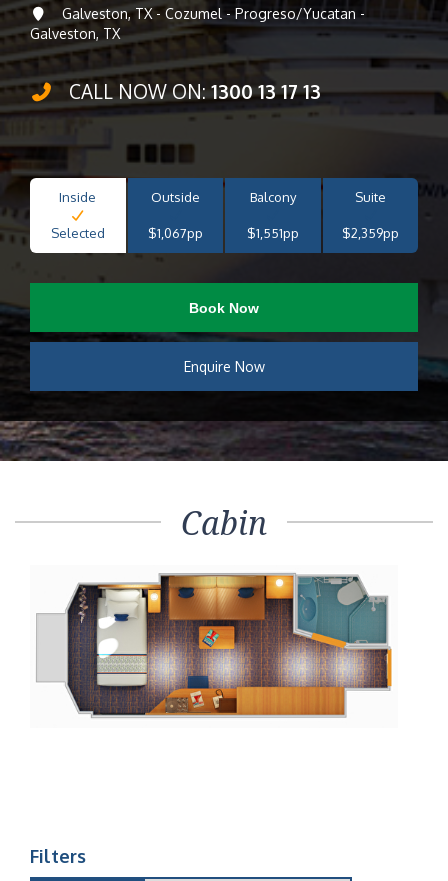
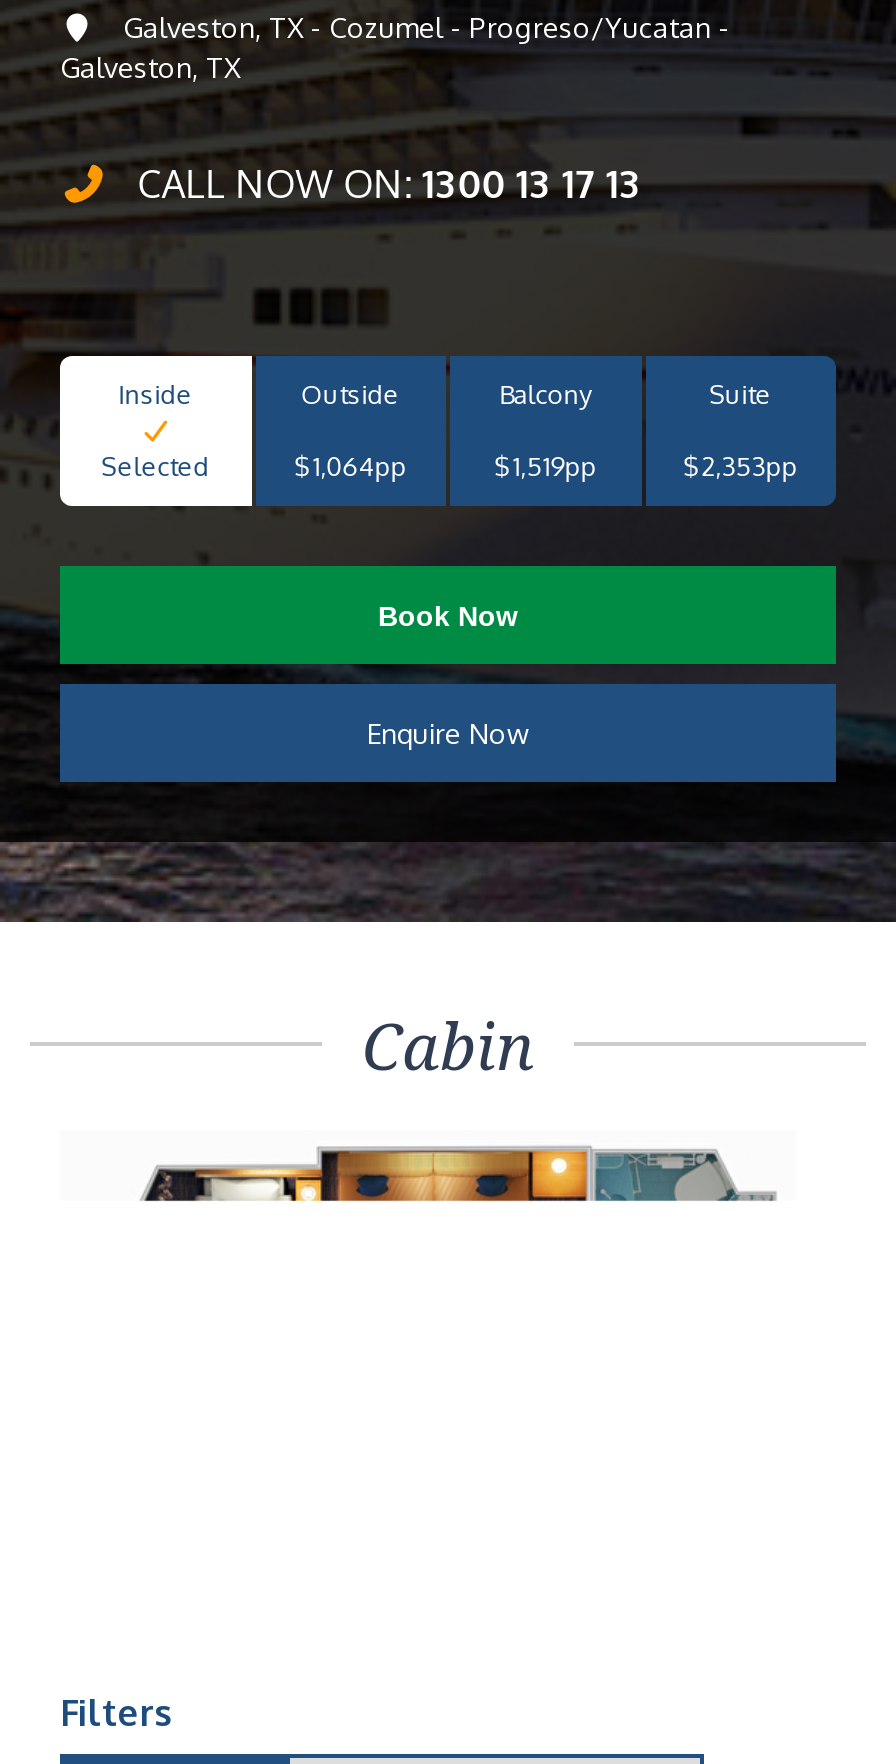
[148,225,203,241] $1,067pp -> [294,450,406,482] $1,064pp
[247,225,299,241] $1,551pp -> [494,450,596,482] $1,519pp
[342,225,399,241] $2,359pp -> [684,450,798,482] $2,353pp
[36,599,393,719] [image] -> none

